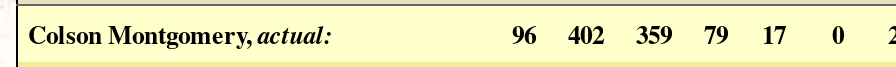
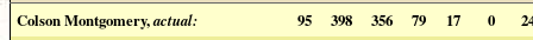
[512,16,536,52] 96 -> [297,10,312,31] 95
[568,16,604,52] 402 -> [331,10,352,31] 398
[636,16,672,52] 359 -> [371,10,393,31] 356

